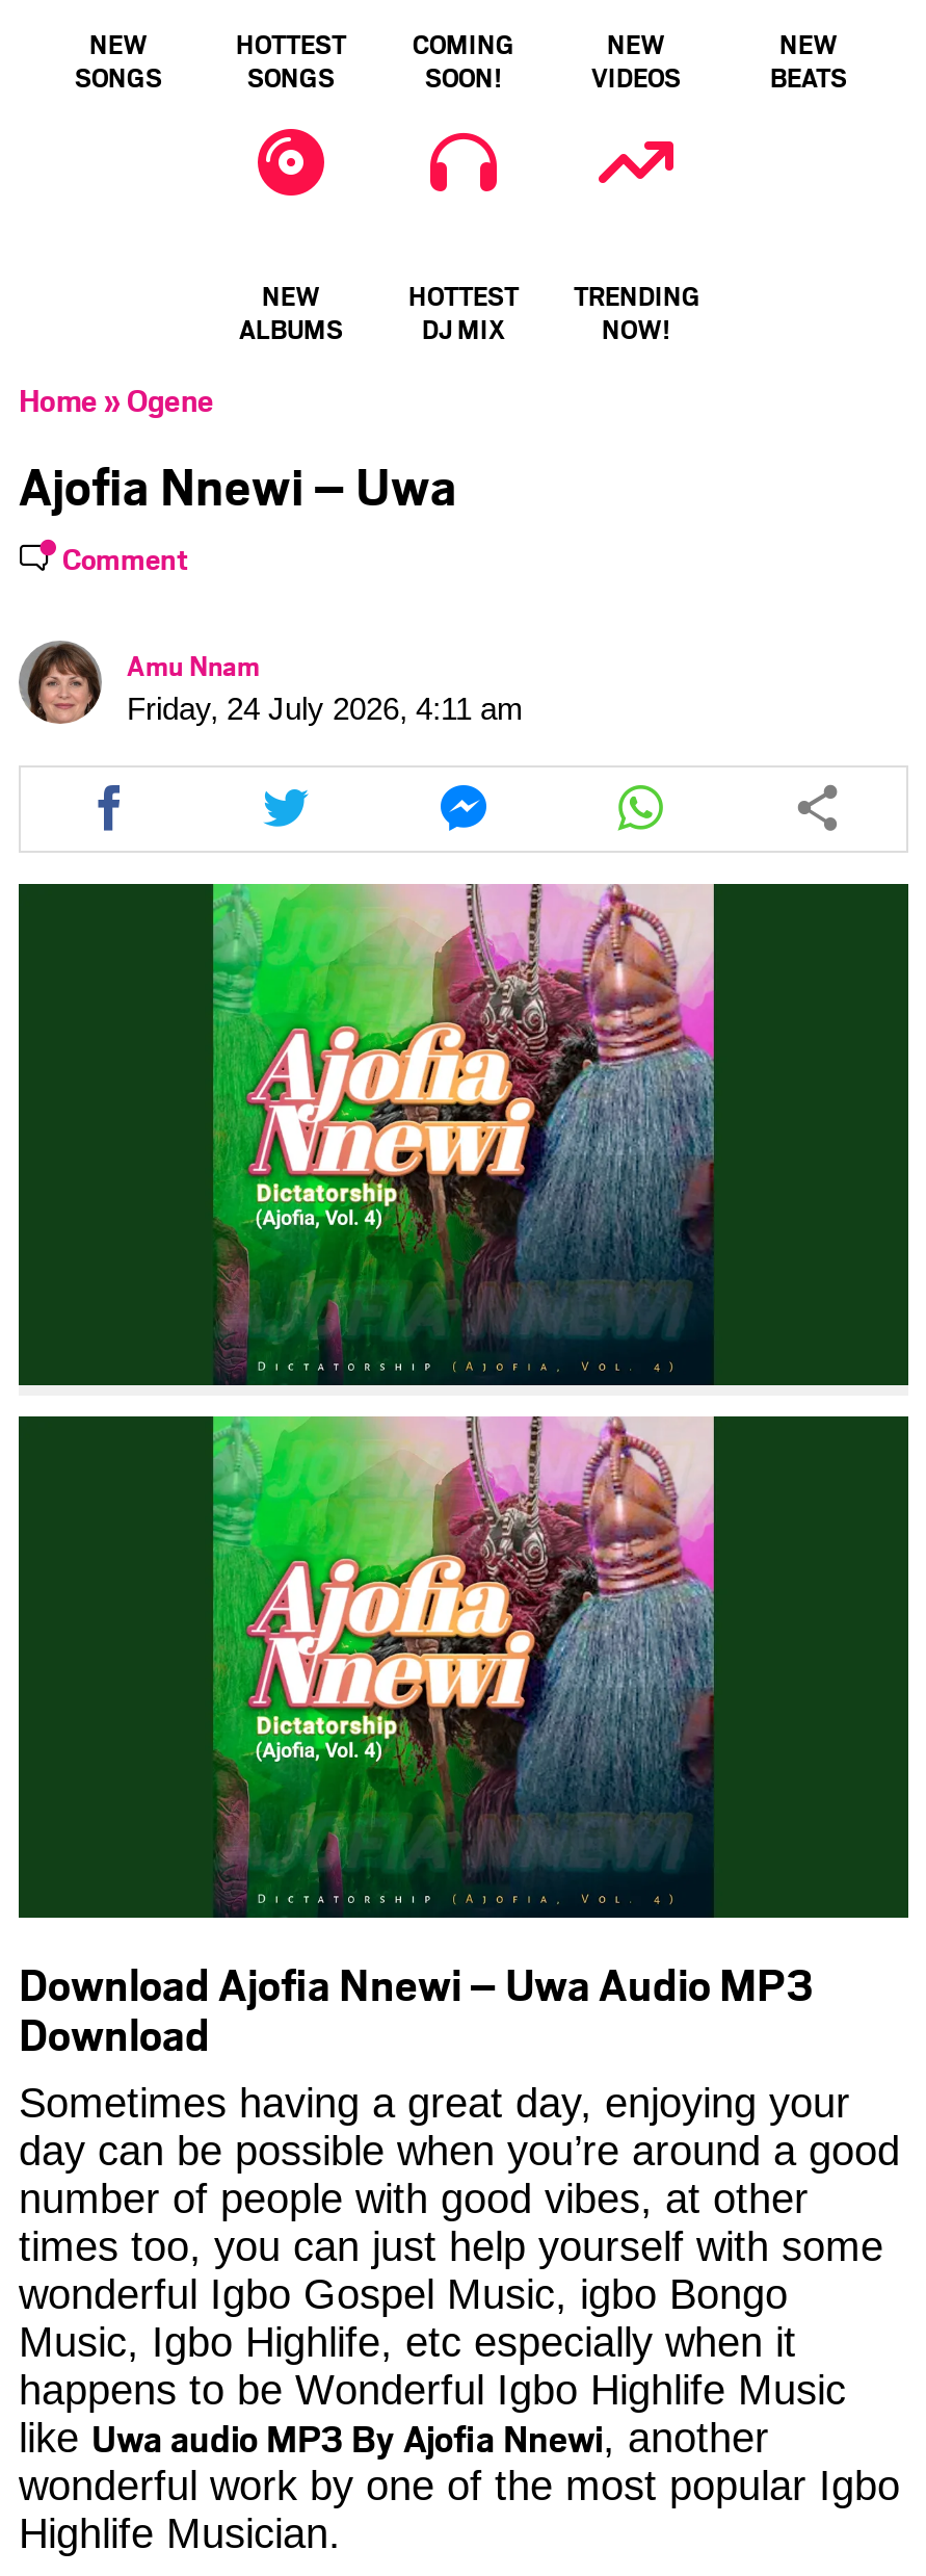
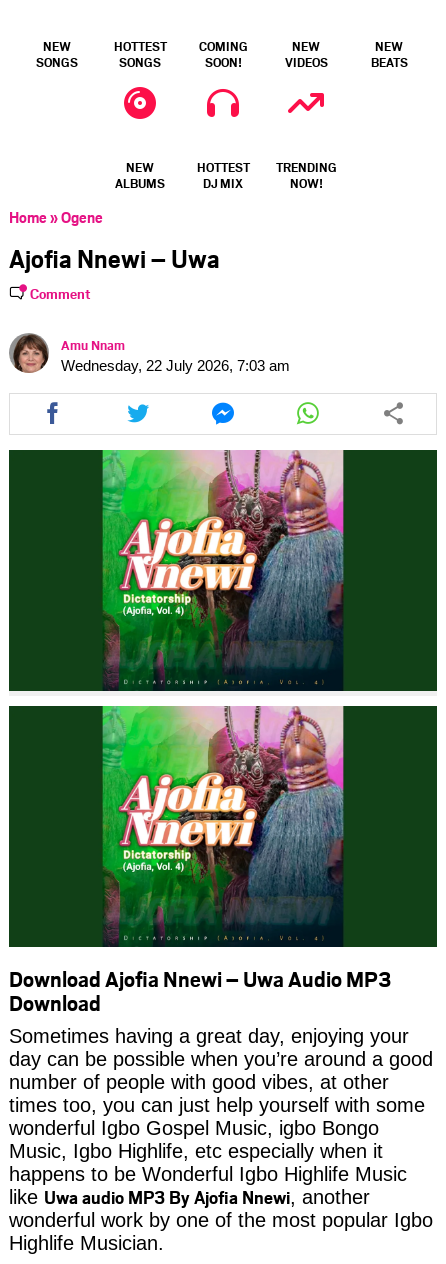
[127,691,524,726] Friday, 24 July 2026, 4:11 am -> [61,357,290,374] Wednesday, 22 July 2026, 7:03 am

